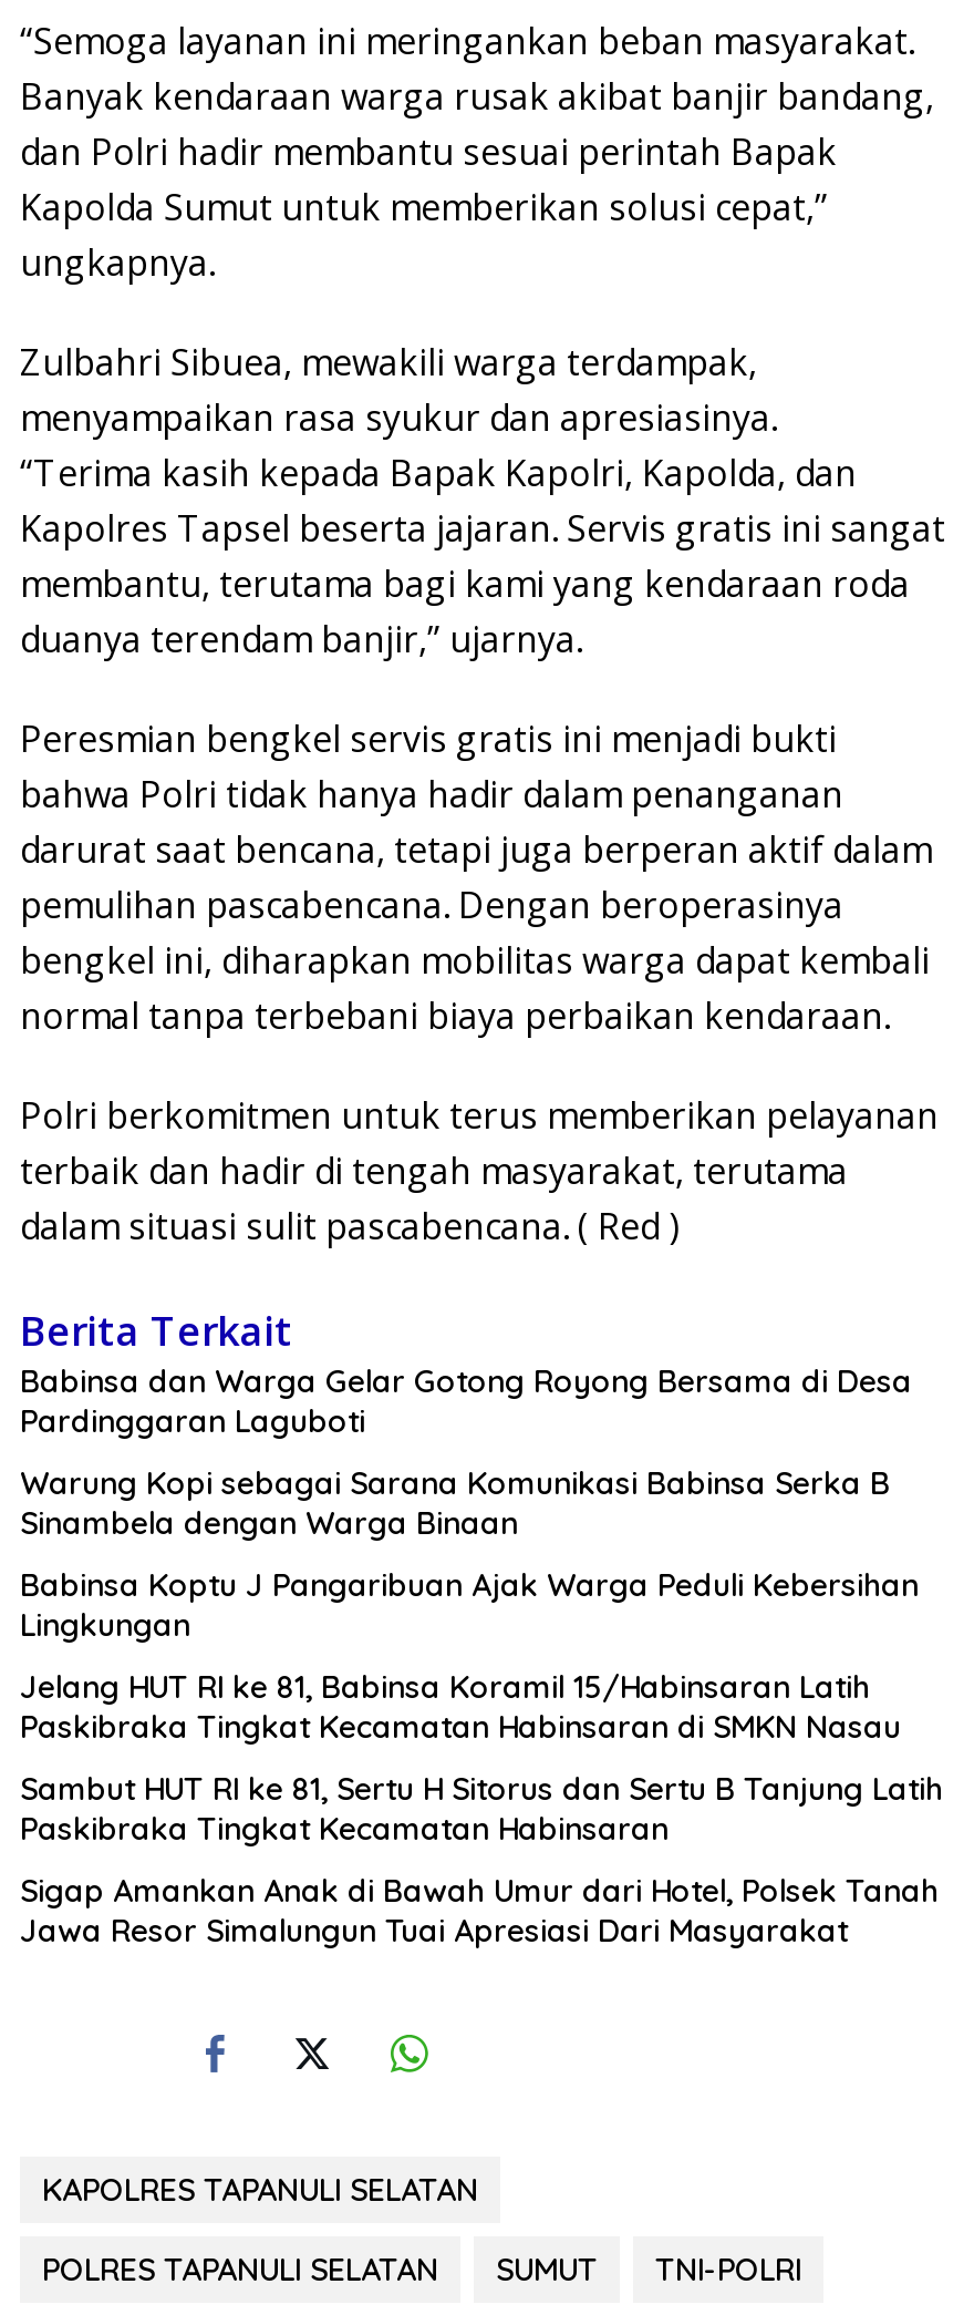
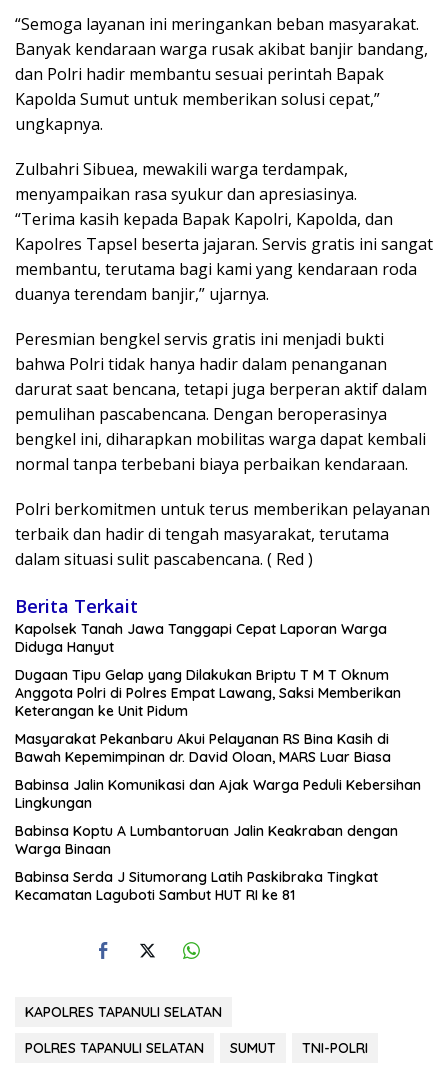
[20,1361,919,1605] Babinsa dan Warga Gelar Gotong Royong Bersama di Desa | Pardinggaran Laguboti | Warung Kopi sebagai Sarana Komunikasi Babinsa Serka B | Sinambela dengan Warga Binaan | Babinsa Koptu J Pangaribuan Ajak Warga Peduli Kebersihan -> [15,620,421,794] Kapolsek Tanah Jawa Tanggapi Cepat Laporan Warga | Diduga Hanyut | Dugaan Tipu Gelap yang Dilakukan Briptu T M T Oknum | Anggota Polri di Polres Empat Lawang, Saksi Memberikan | Keterangan ke Unit Pidum | Masyarakat Pekanbaru Akui Pelayanan RS Bina Kasih di | Bawah Kepemimpinan dr. David Oloan, MARS Luar Biasa | Babinsa Jalin Komunikasi dan Ajak Warga Peduli Kebersihan
moved [20,1605,199,1644] -> [15,794,92,812]: Lingkungan
[20,1667,943,1950] Jelang HUT RI ke 81, Babinsa Koramil 15/Habinsaran Latih | Paskibraka Tingkat Kecamatan Habinsaran di SMKN Nasau | Sambut HUT RI ke 81, Sertu H Sitorus dan Sertu B Tanjung Latih | Paskibraka Tingkat Kecamatan Habinsaran | Sigap Amankan Anak di Bawah Umur dari Hotel, Polsek Tanah | Jawa Resor Simalungun Tuai Apresiasi Dari Masyarakat -> [15,822,398,904] Babinsa Koptu A Lumbantoruan Jalin Keakraban dengan | Warga Binaan | Babinsa Serda J Situmorang Latih Paskibraka Tingkat | Kecamatan Laguboti Sambut HUT RI ke 81

